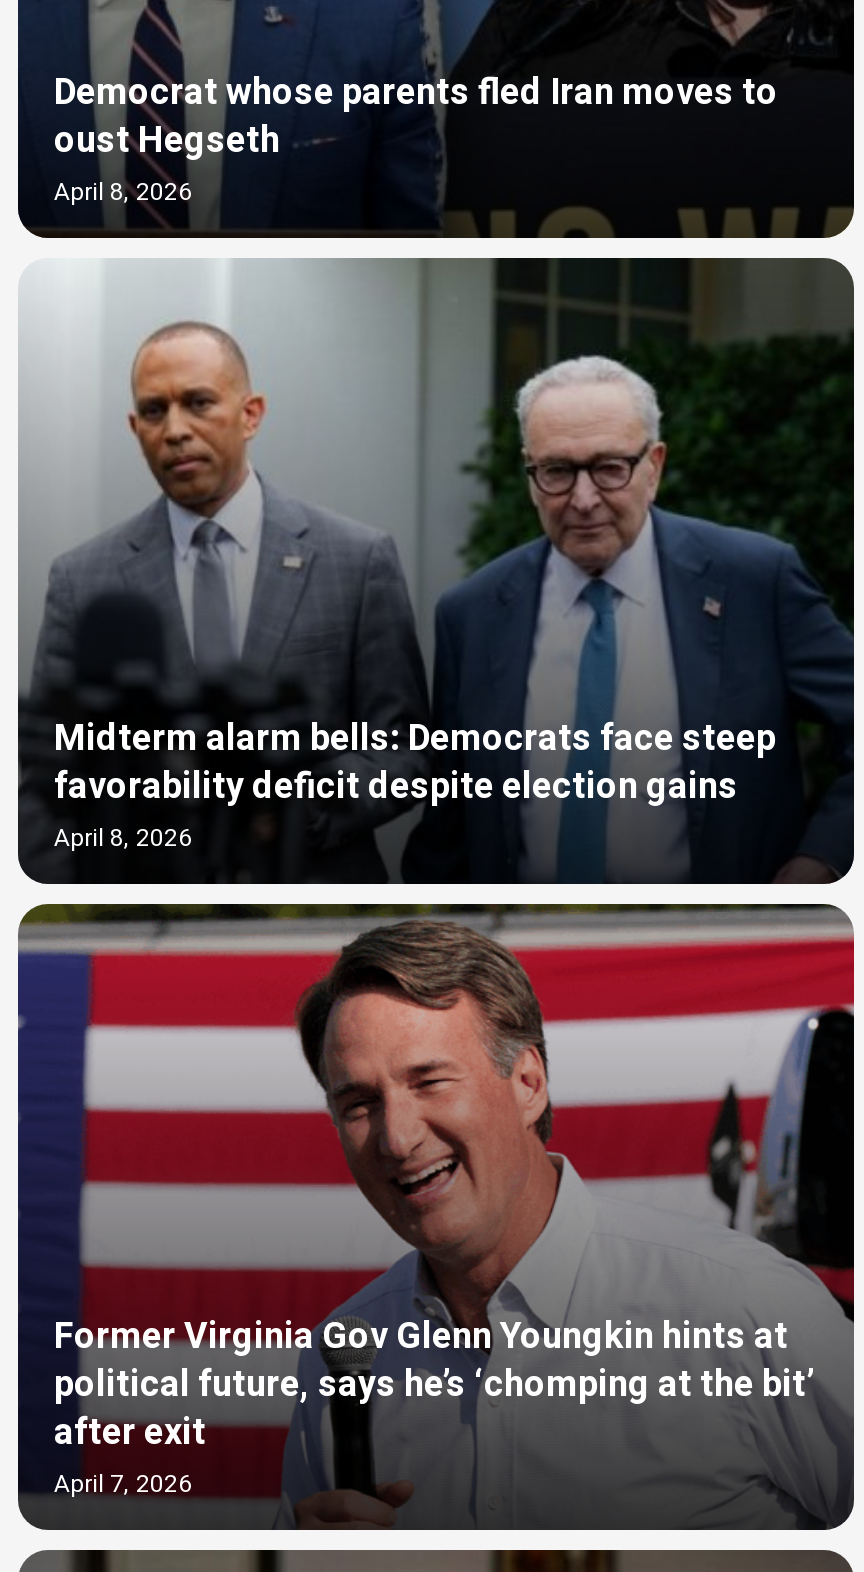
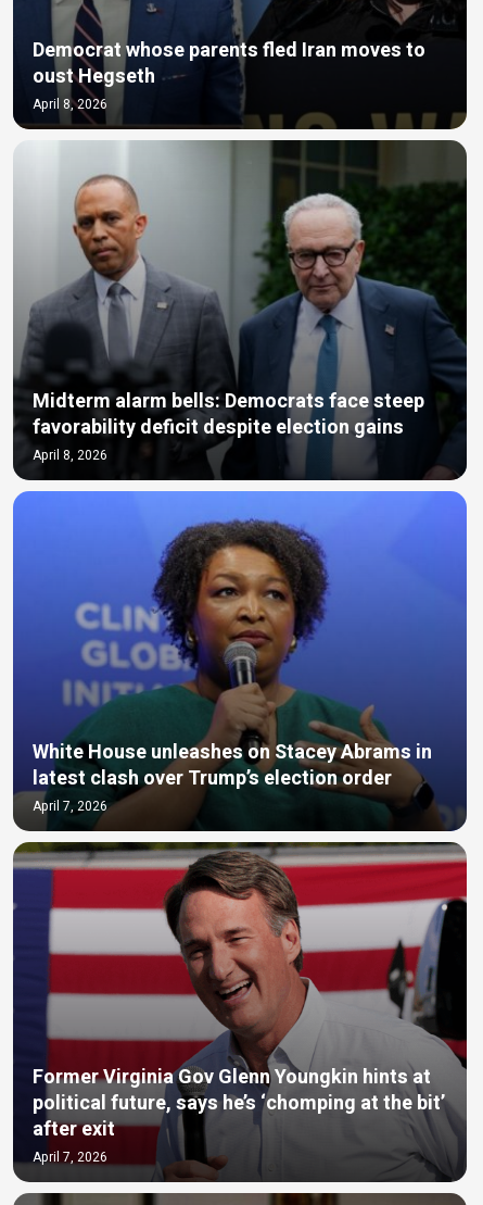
none -> [12,490,468,829] [image] | White House unleashes on Stacey Abrams in | latest clash over Trump’s election order | April 7, 2026

